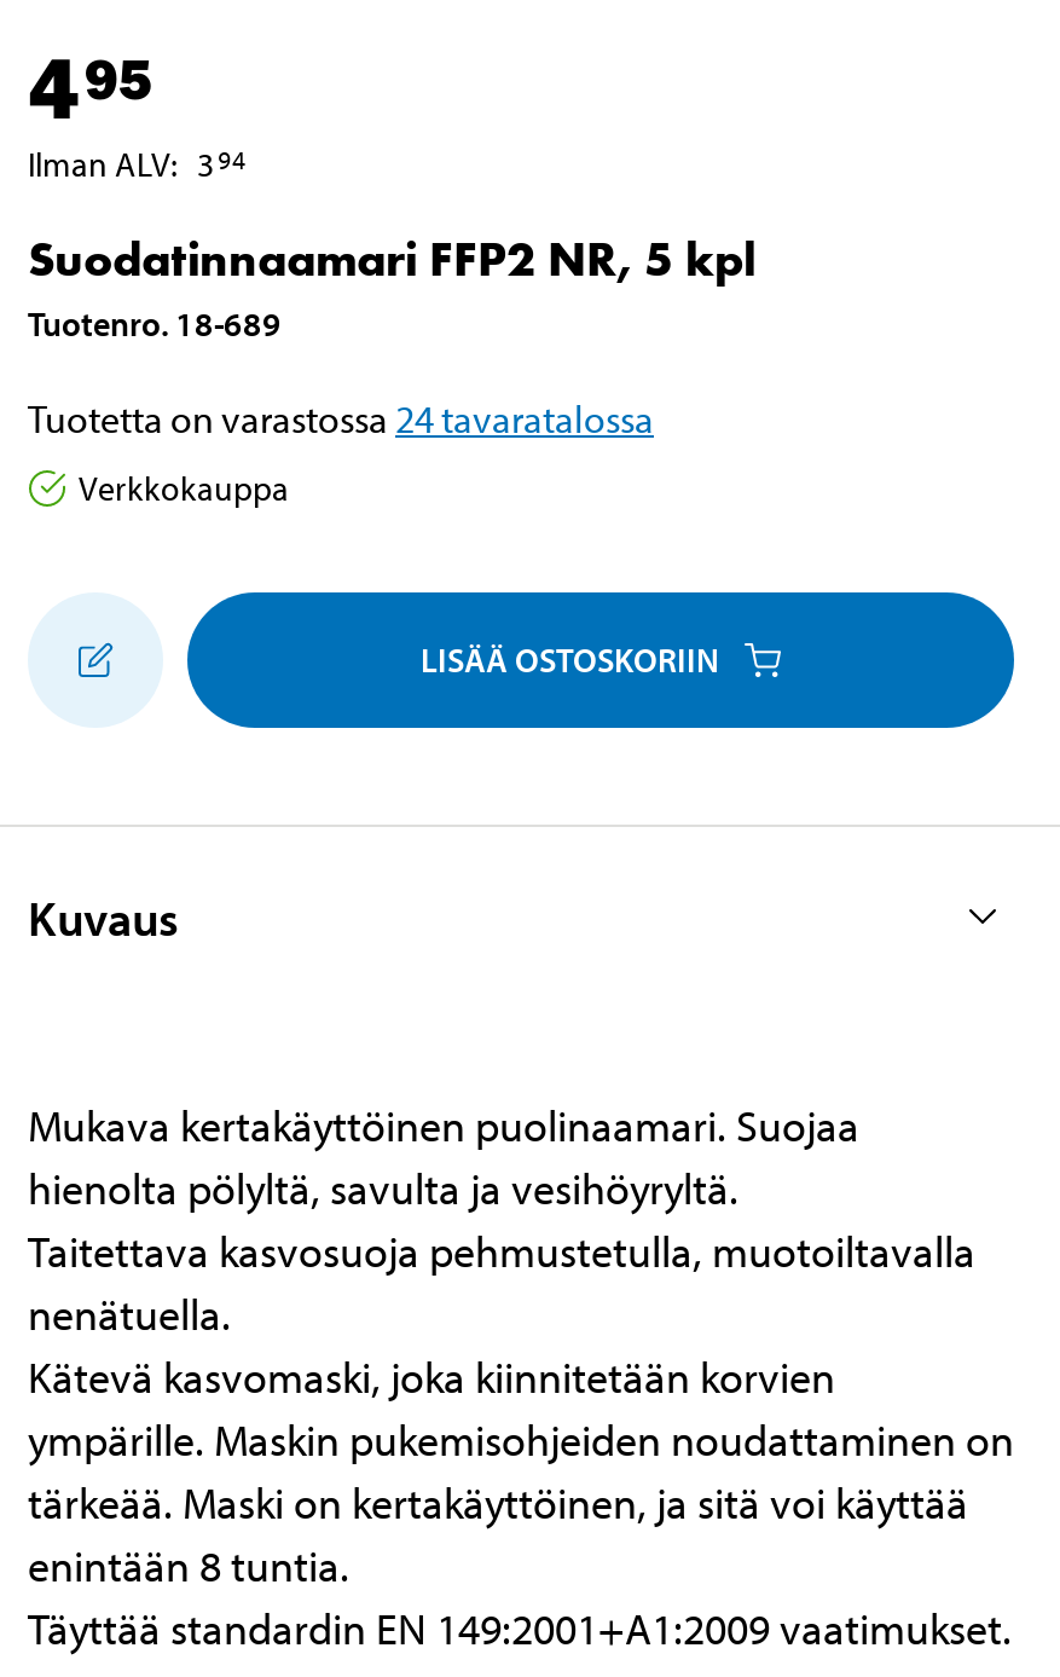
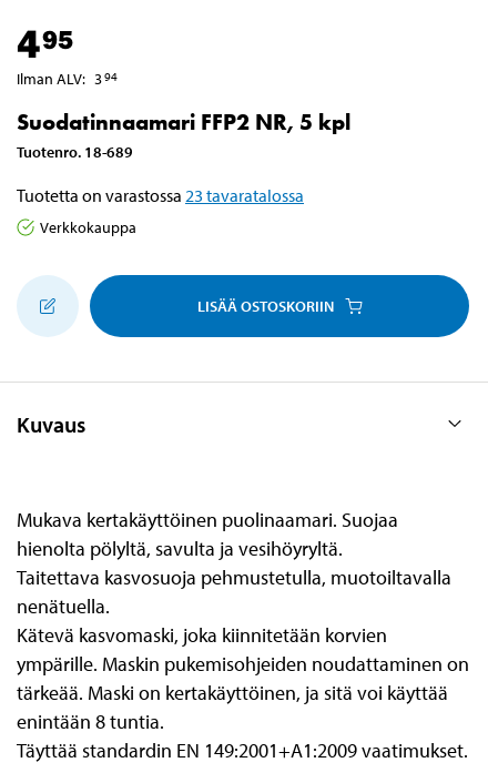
[28,393,654,441] Tuotetta on varastossa 24 tavaratalossa -> [17,184,304,206] Tuotetta on varastossa 23 tavaratalossa

